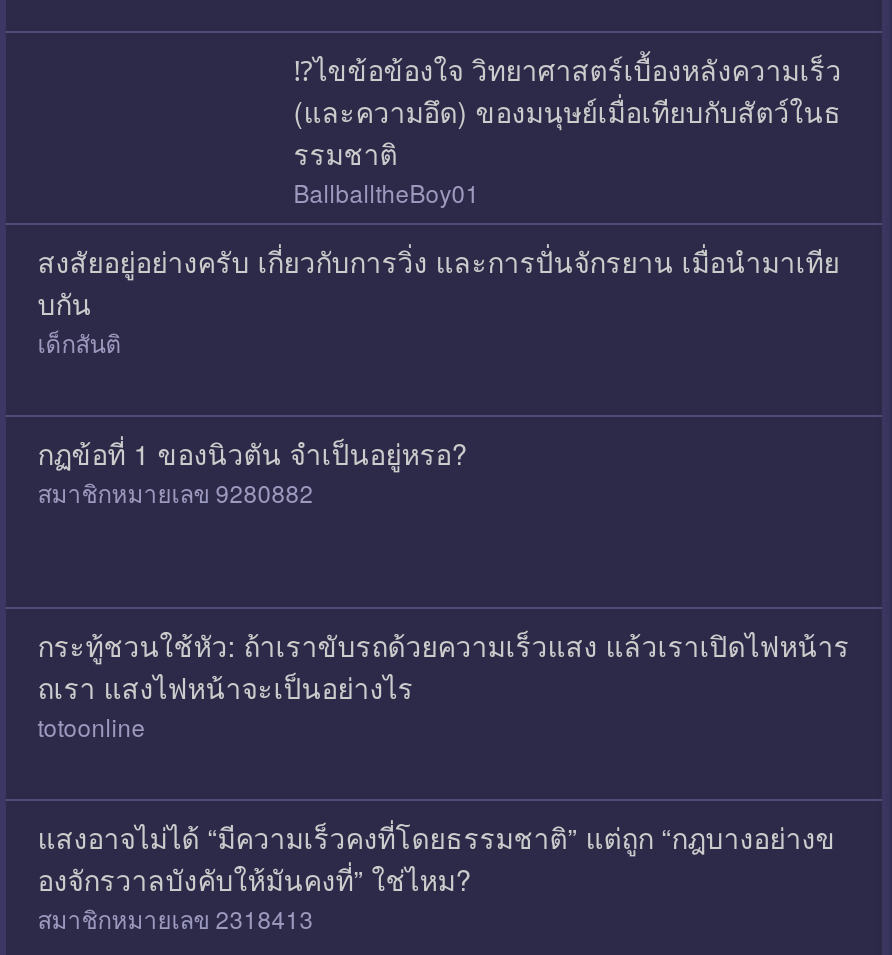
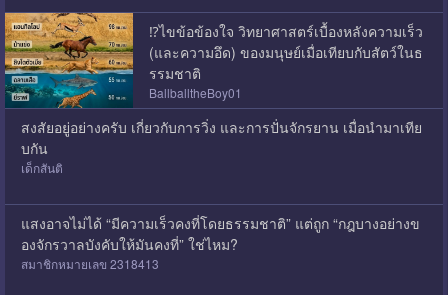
none -> [4,12,134,108] [image]
[38,433,468,509] กฏข้อที่ 1 ของนิวตัน จำเป็นอยู่หรอ? | สมาชิกหมายเลข 9280882 -> none
[38,625,850,743] กระทู้ชวนใช้หัว: ถ้าเราขับรถด้วยความเร็วแสง แล้วเราเปิดไฟหน้าร | ถเรา แสงไฟหน้าจะเป็นอย่างไร | totoonline -> none

